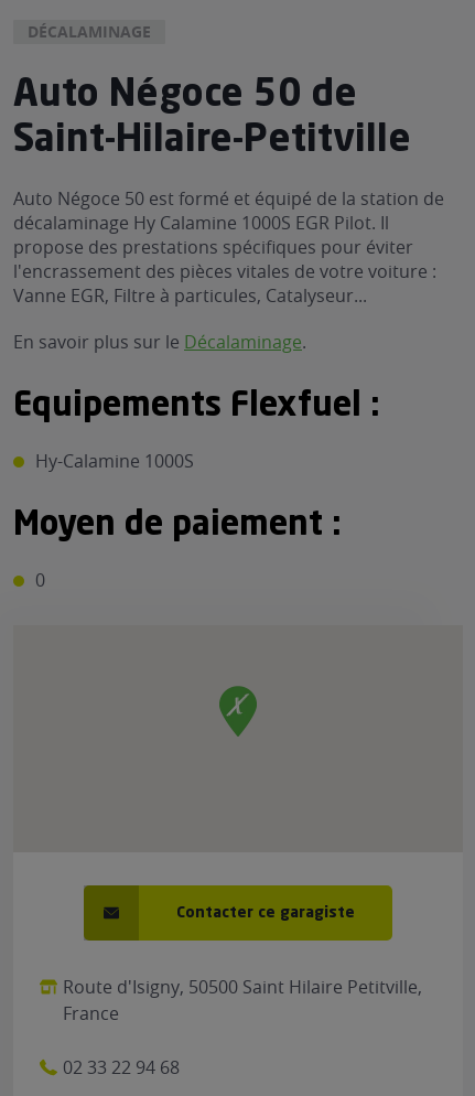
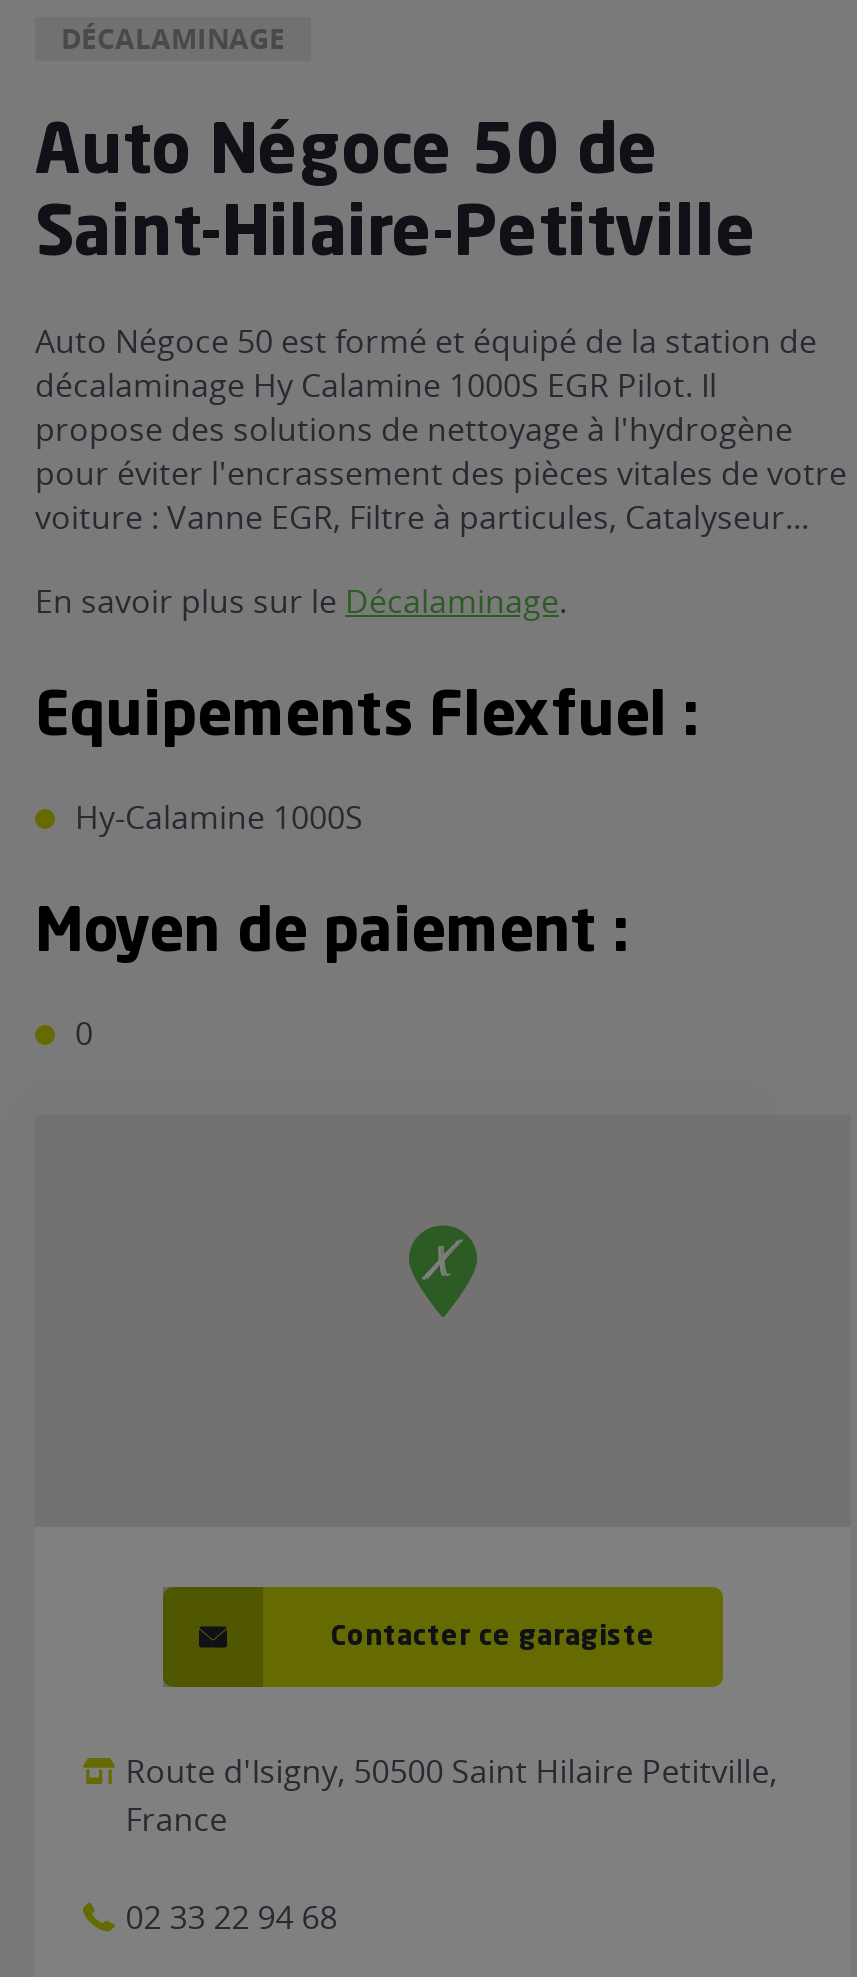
[13,235,436,308] propose des prestations spécifiques pour éviter | l'encrassement des pièces vitales de votre voiture : | Vanne EGR, Filtre à particules, Catalyseur... -> [35,407,847,539] propose des solutions de nettoyage à l'hydrogène | pour éviter l'encrassement des pièces vitales de votre | voiture : Vanne EGR, Filtre à particules, Catalyseur...

